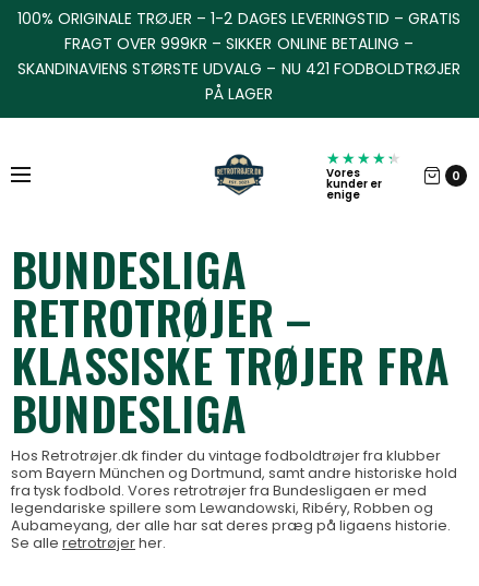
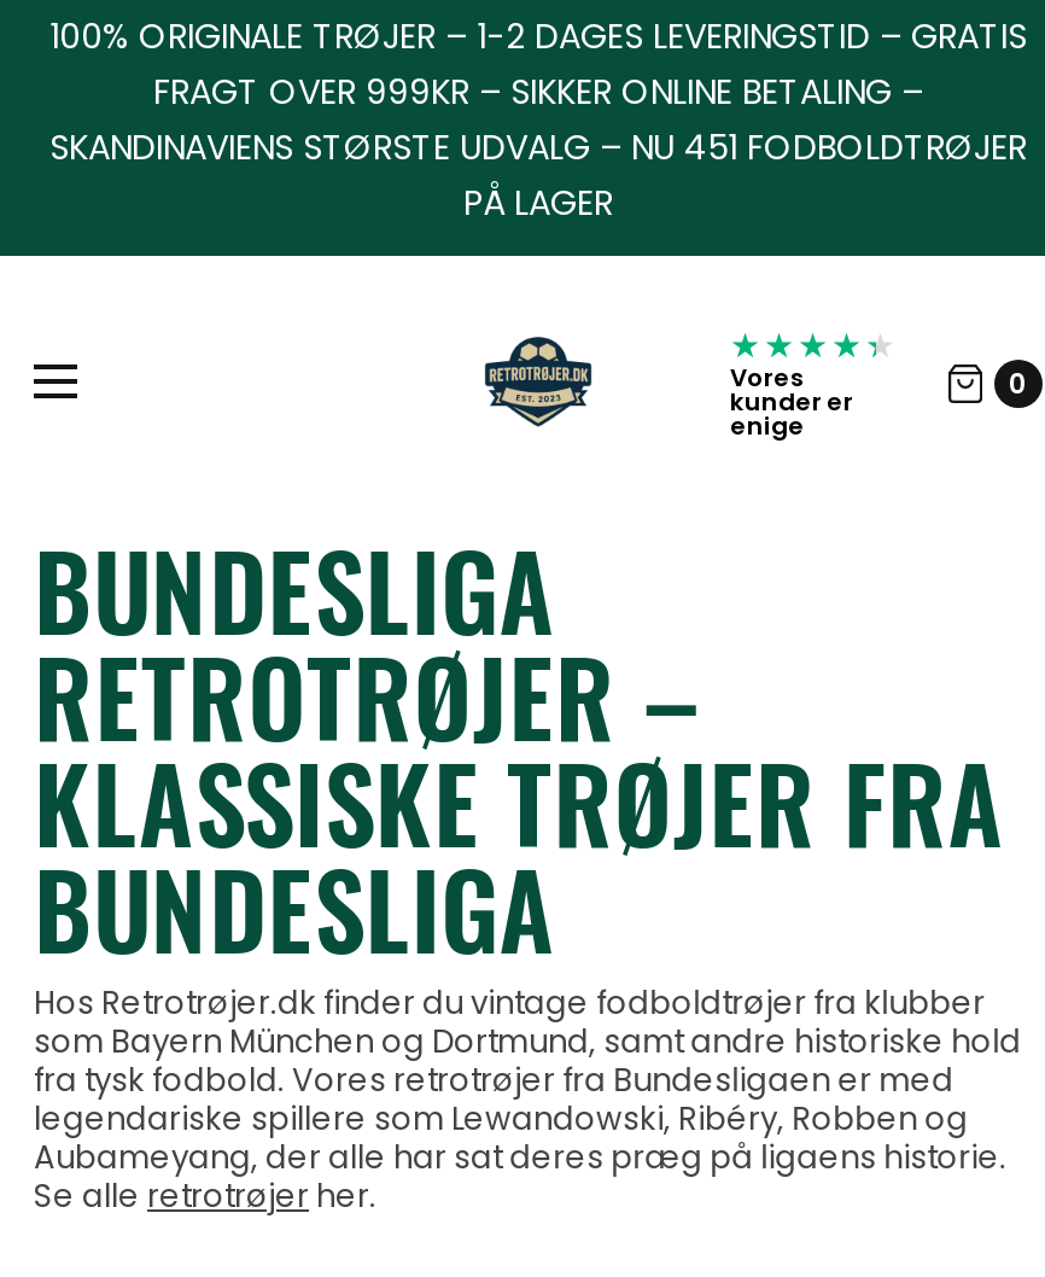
[18,58,460,80] SKANDINAVIENS STØRSTE UDVALG – NU 421 FODBOLDTRØJER -> [49,123,1027,171] SKANDINAVIENS STØRSTE UDVALG – NU 451 FODBOLDTRØJER

